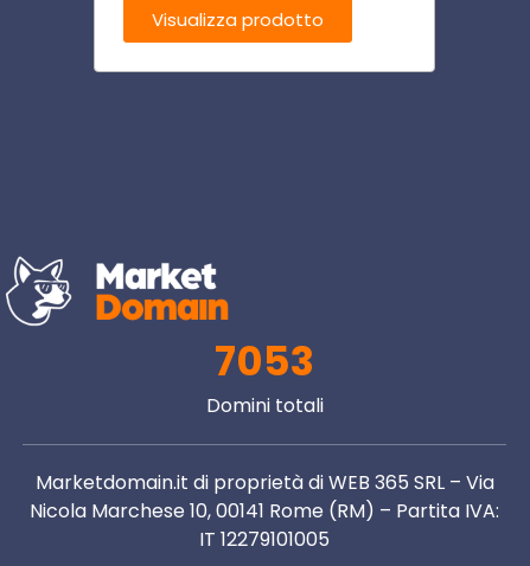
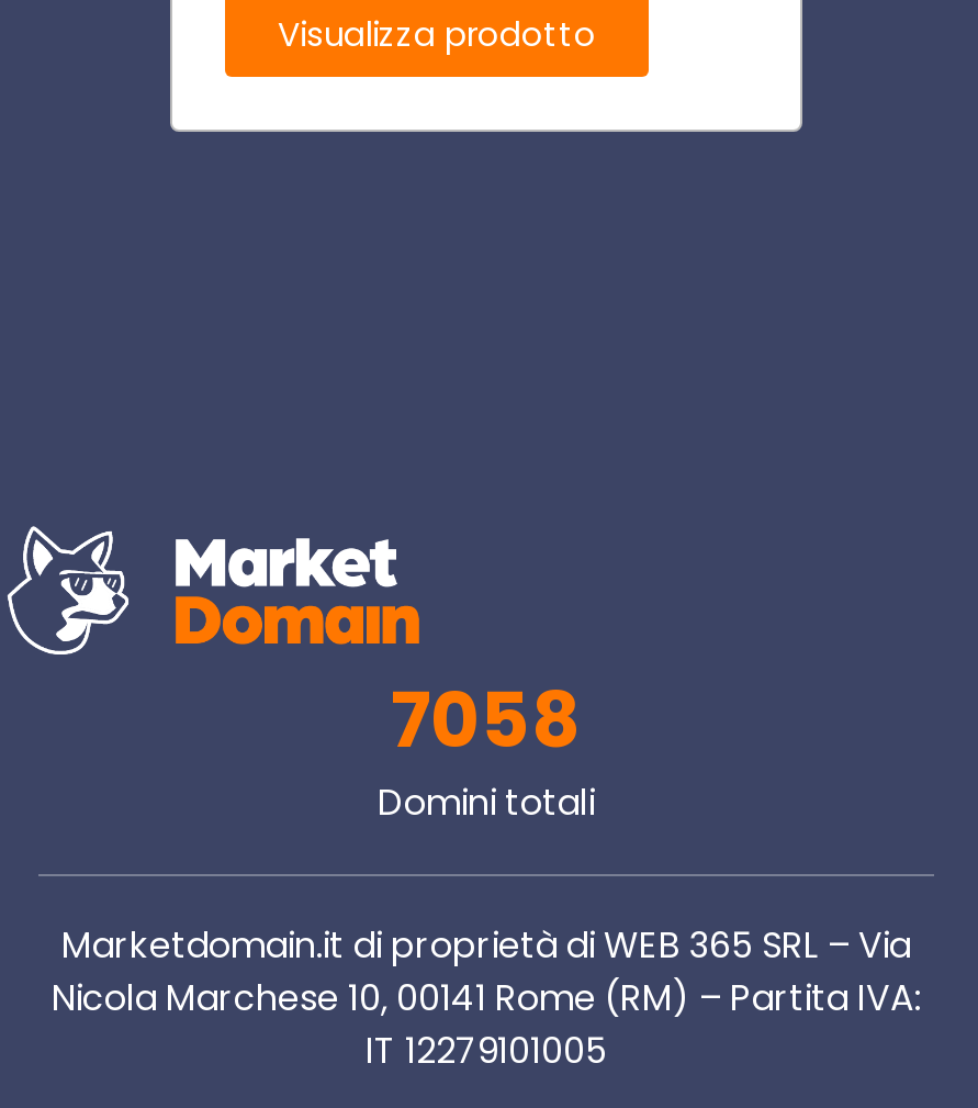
[215,333,314,390] 7053 -> [391,668,582,773] 7058

